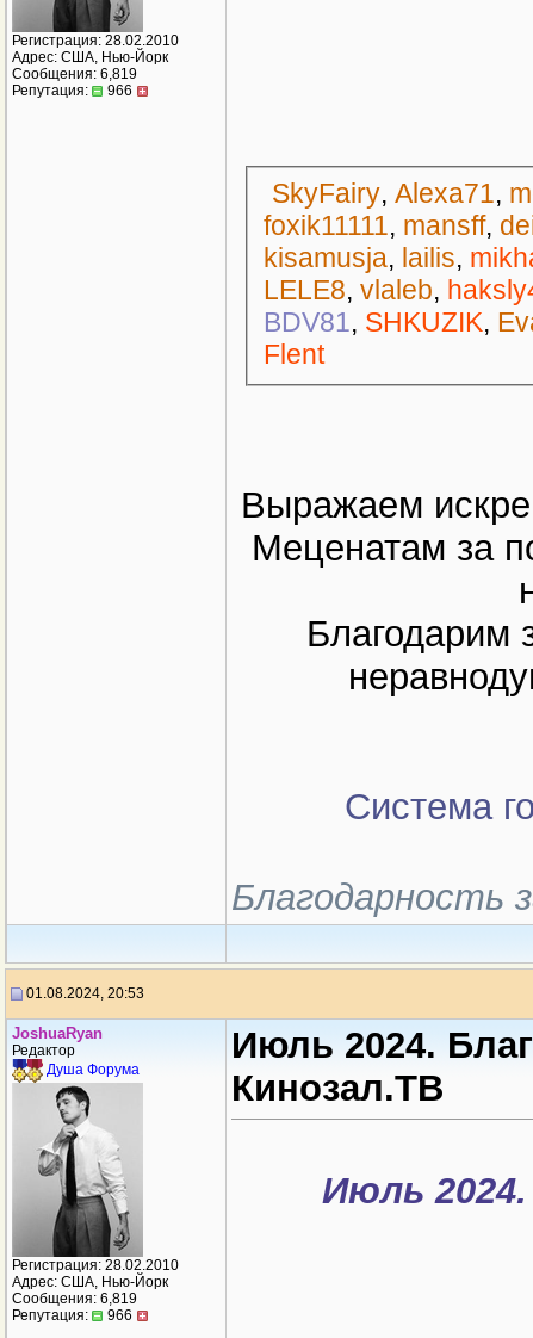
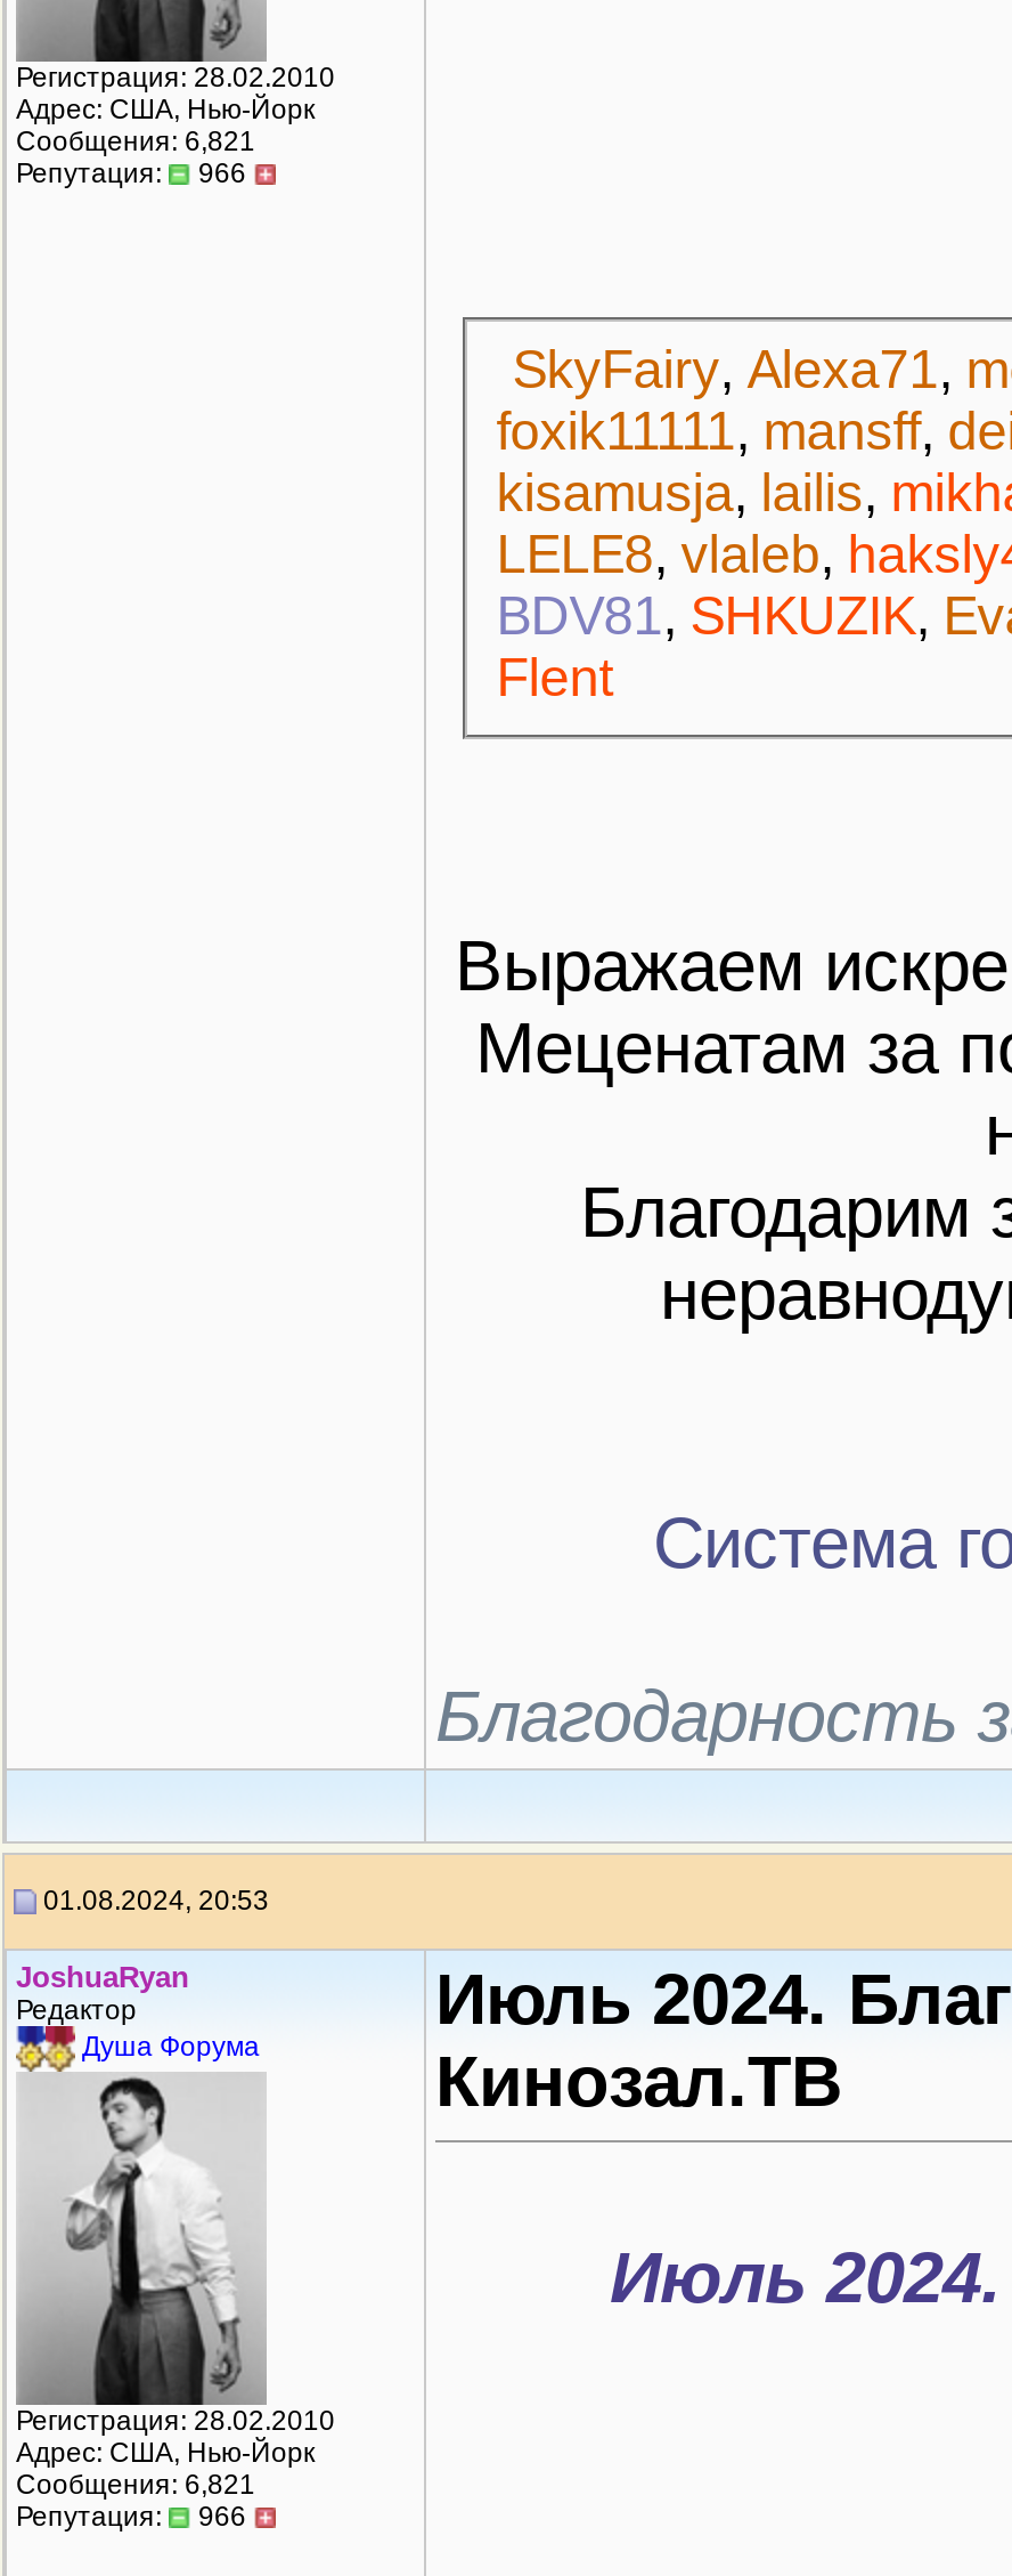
[12,66,137,82] Сообщения: 6,819 -> [16,125,255,157] Сообщения: 6,821
[12,1290,137,1307] Сообщения: 6,819 -> [16,2469,255,2501] Сообщения: 6,821

